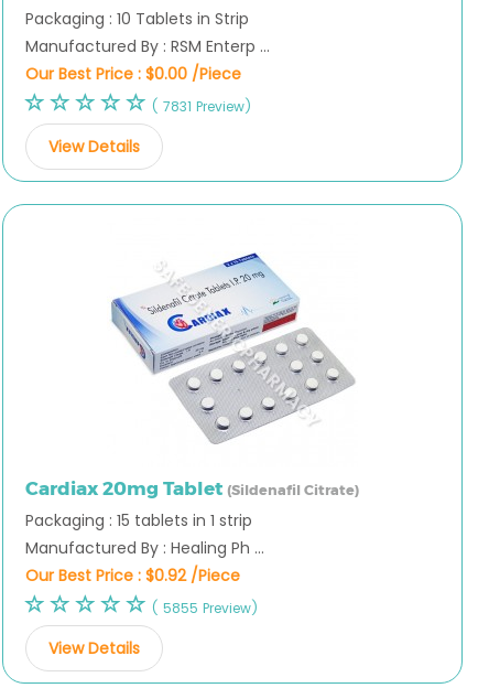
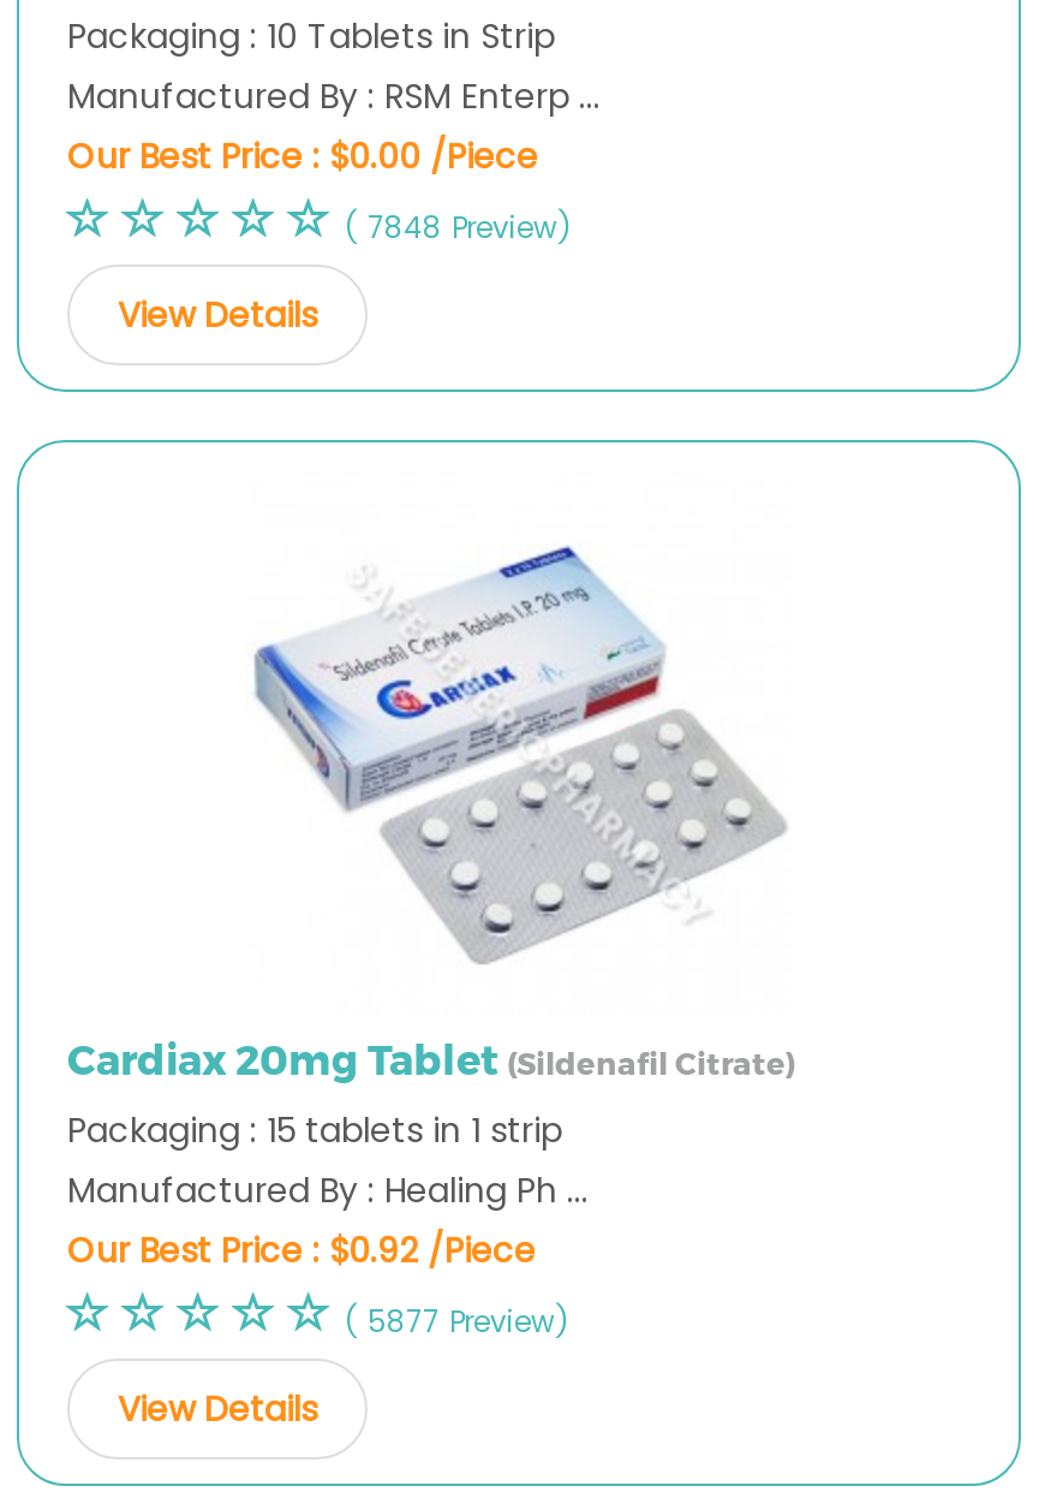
[152,96,251,115] ( 7831 Preview) -> [344,206,572,246] ( 7848 Preview)
[152,598,258,617] ( 5855 Preview) -> [344,1300,569,1341] ( 5877 Preview)

